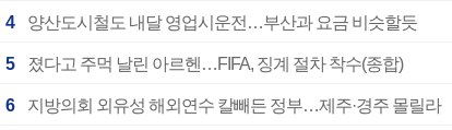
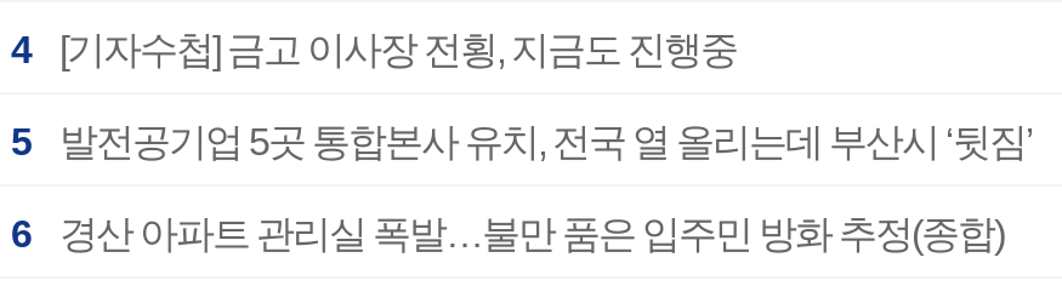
[27,13,417,32] 양산도시철도 내달 영업시운전…부산과 요금 비슷할듯 -> [59,29,737,70] [기자수첩] 금고 이사장 전횡, 지금도 진행중
[27,55,403,73] 졌다고 주먹 날린 아르헨…FIFA, 징계 절차 착수(종합) -> [59,121,1033,162] 발전공기업 5곳 통합본사 유치, 전국 열 올리는데 부산시 ‘뒷짐’
[27,96,441,115] 지방의회 외유성 해외연수 칼빼든 정부…제주·경주 몰릴라 -> [59,213,1004,254] 경산 아파트 관리실 폭발…불만 품은 입주민 방화 추정(종합)

